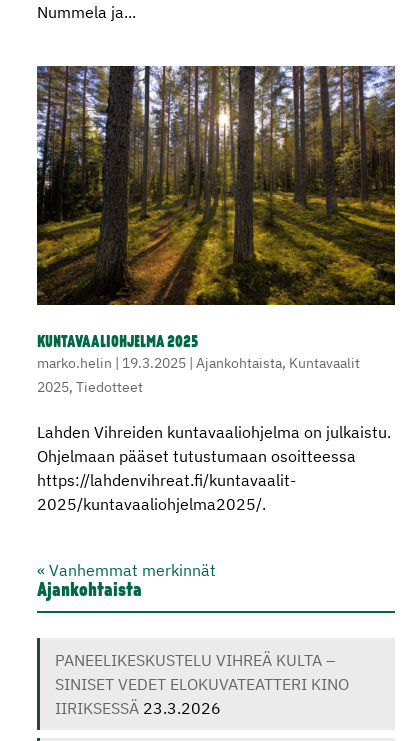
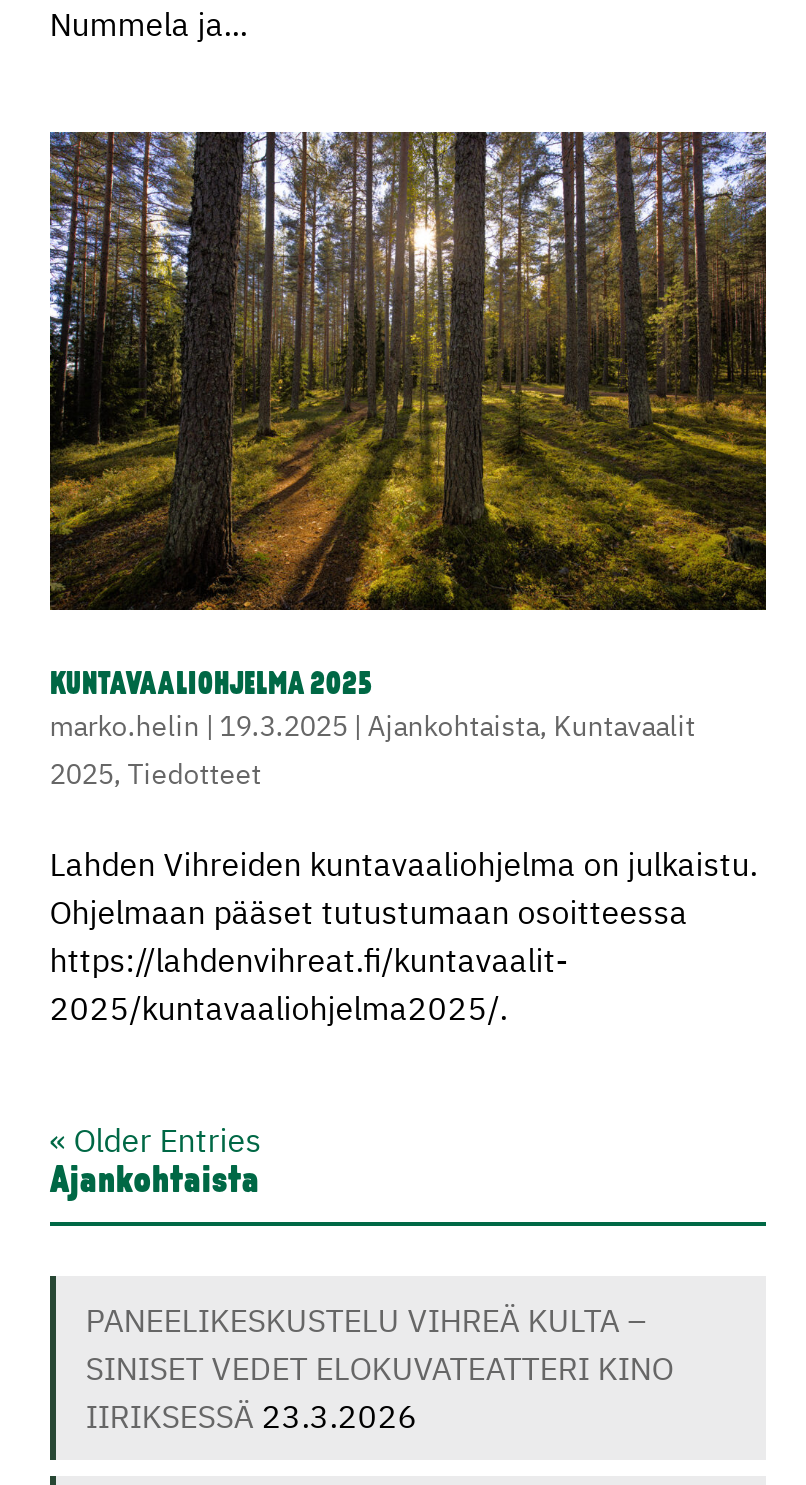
[37,560,216,580] « Vanhemmat merkinnät -> [50,1121,262,1161] « Older Entries

